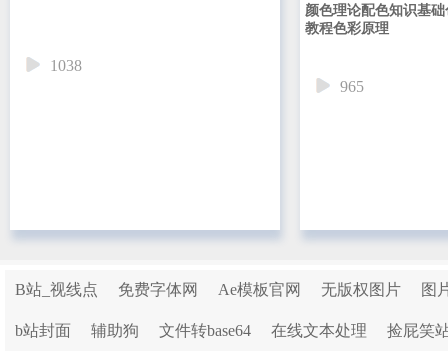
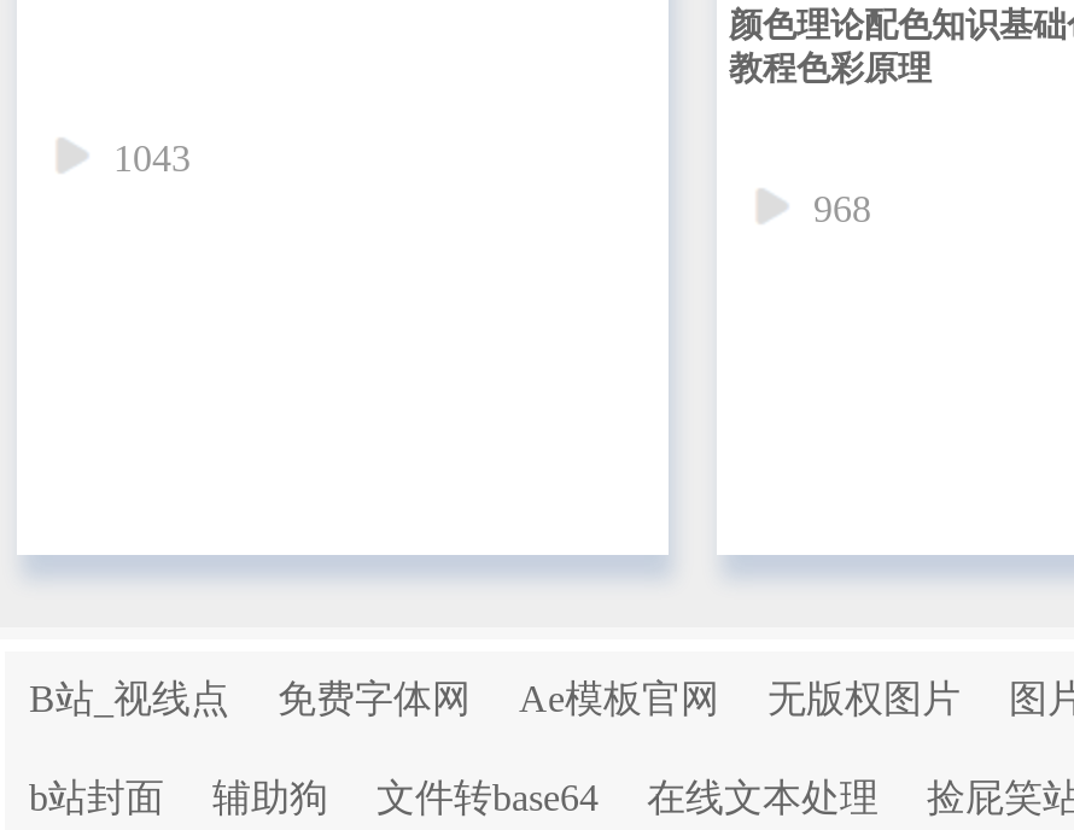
[50,57,82,74] 1038 -> [113,138,191,179] 1043
[340,78,364,95] 965 -> [813,188,871,229] 968

